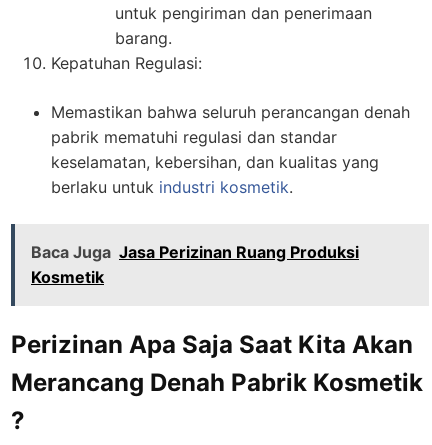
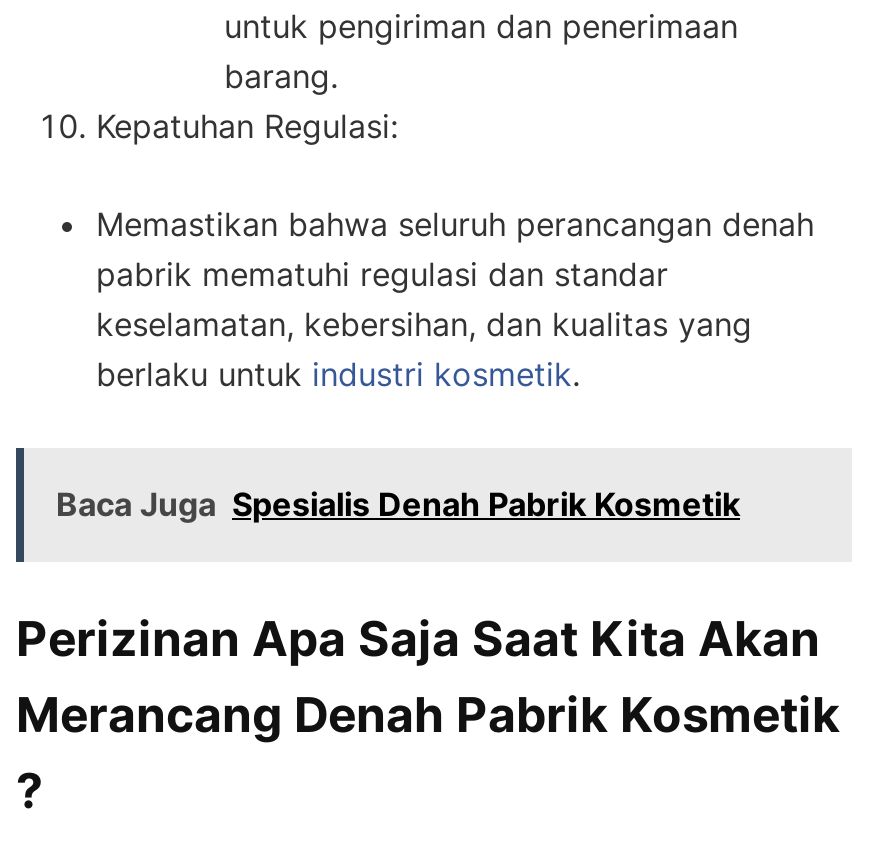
[31,242,359,287] Baca Juga Jasa Perizinan Ruang Produksi | Kosmetik -> [56,484,740,524] Baca Juga Spesialis Denah Pabrik Kosmetik

